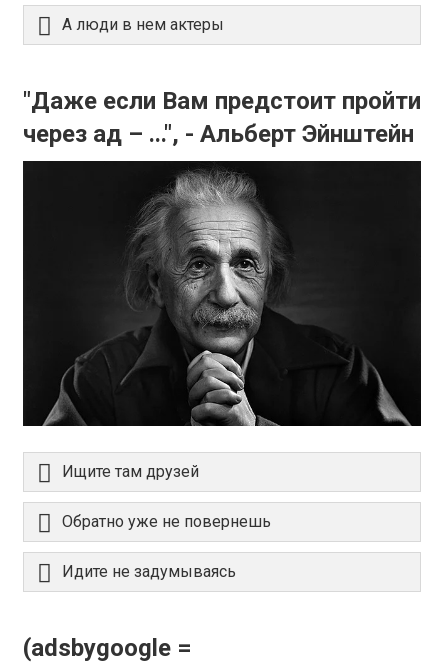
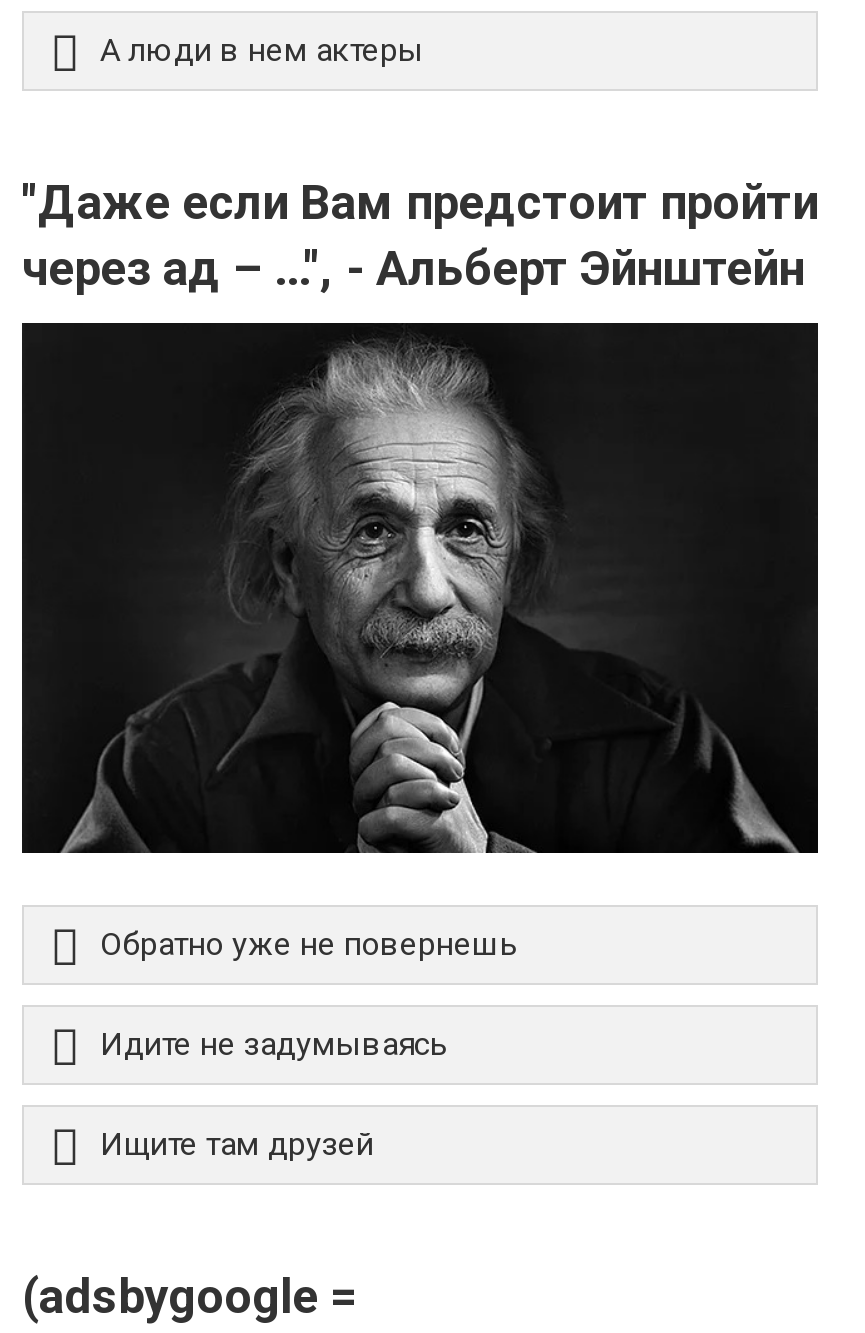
moved [62,462,199,481] -> [100,1125,374,1163]: Ищите там друзей
moved [62,512,271,581] -> [100,925,518,1063]: Обратно уже не повернешь | Идите не задумываясь

